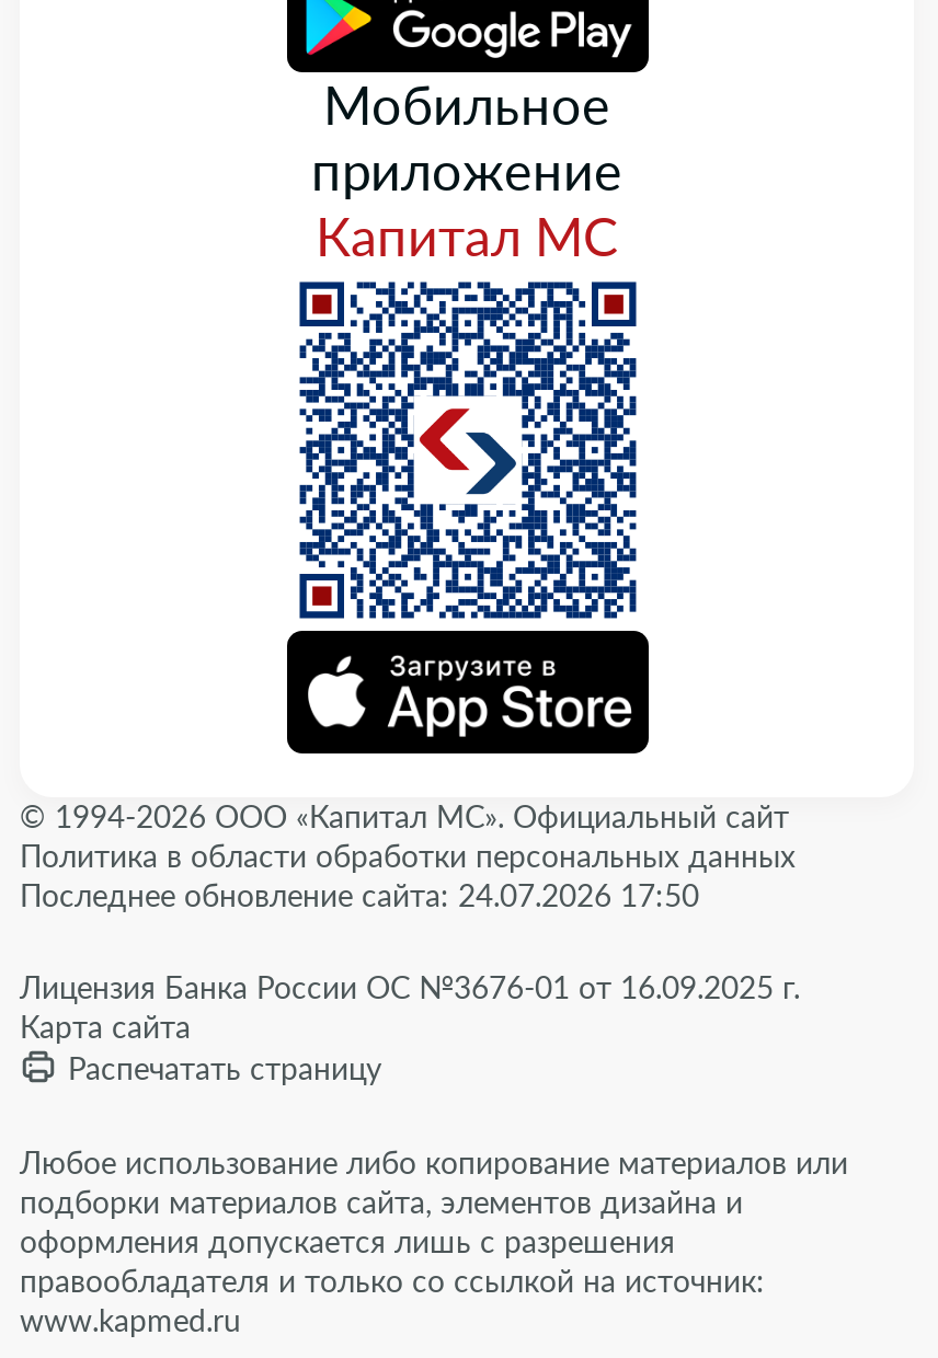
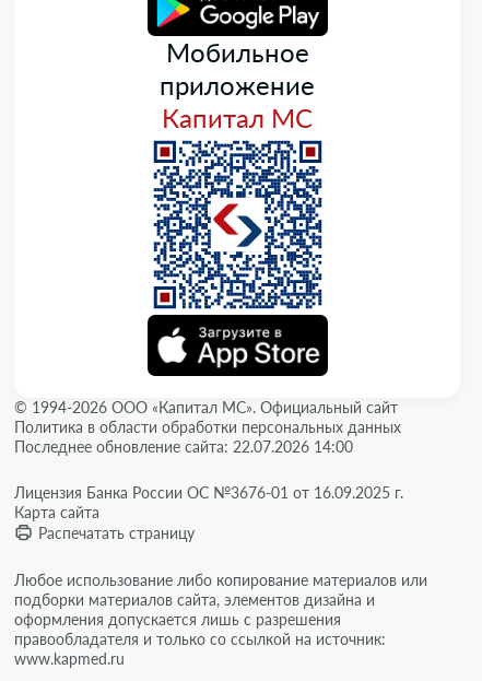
[20,877,699,914] Последнее обновление сайта: 24.07.2026 17:50 -> [14,438,353,456] Последнее обновление сайта: 22.07.2026 14:00

